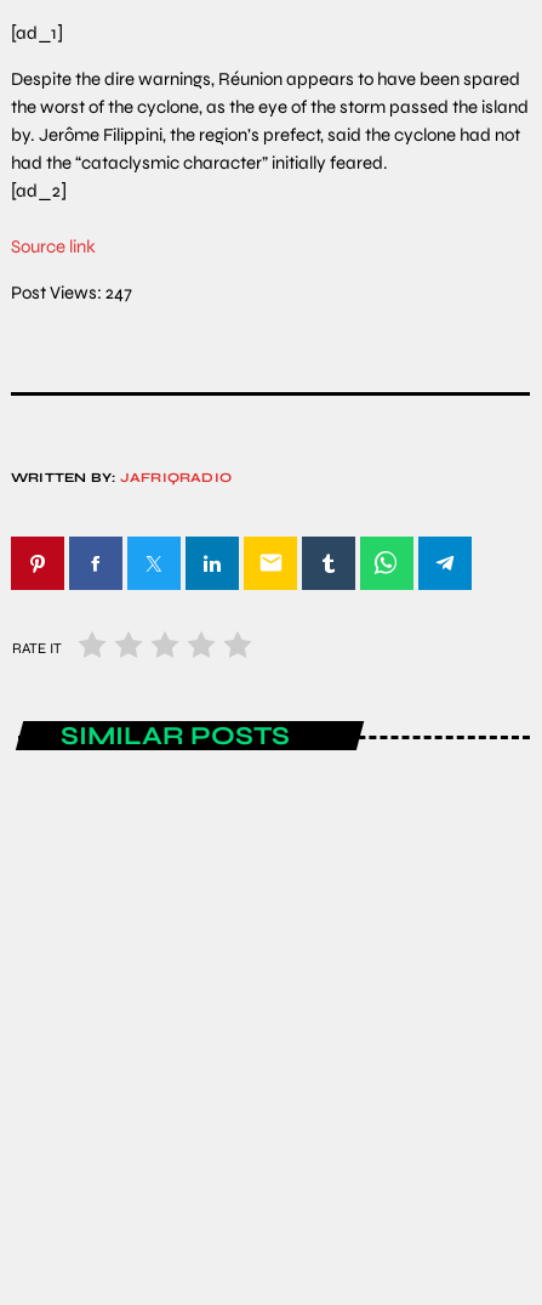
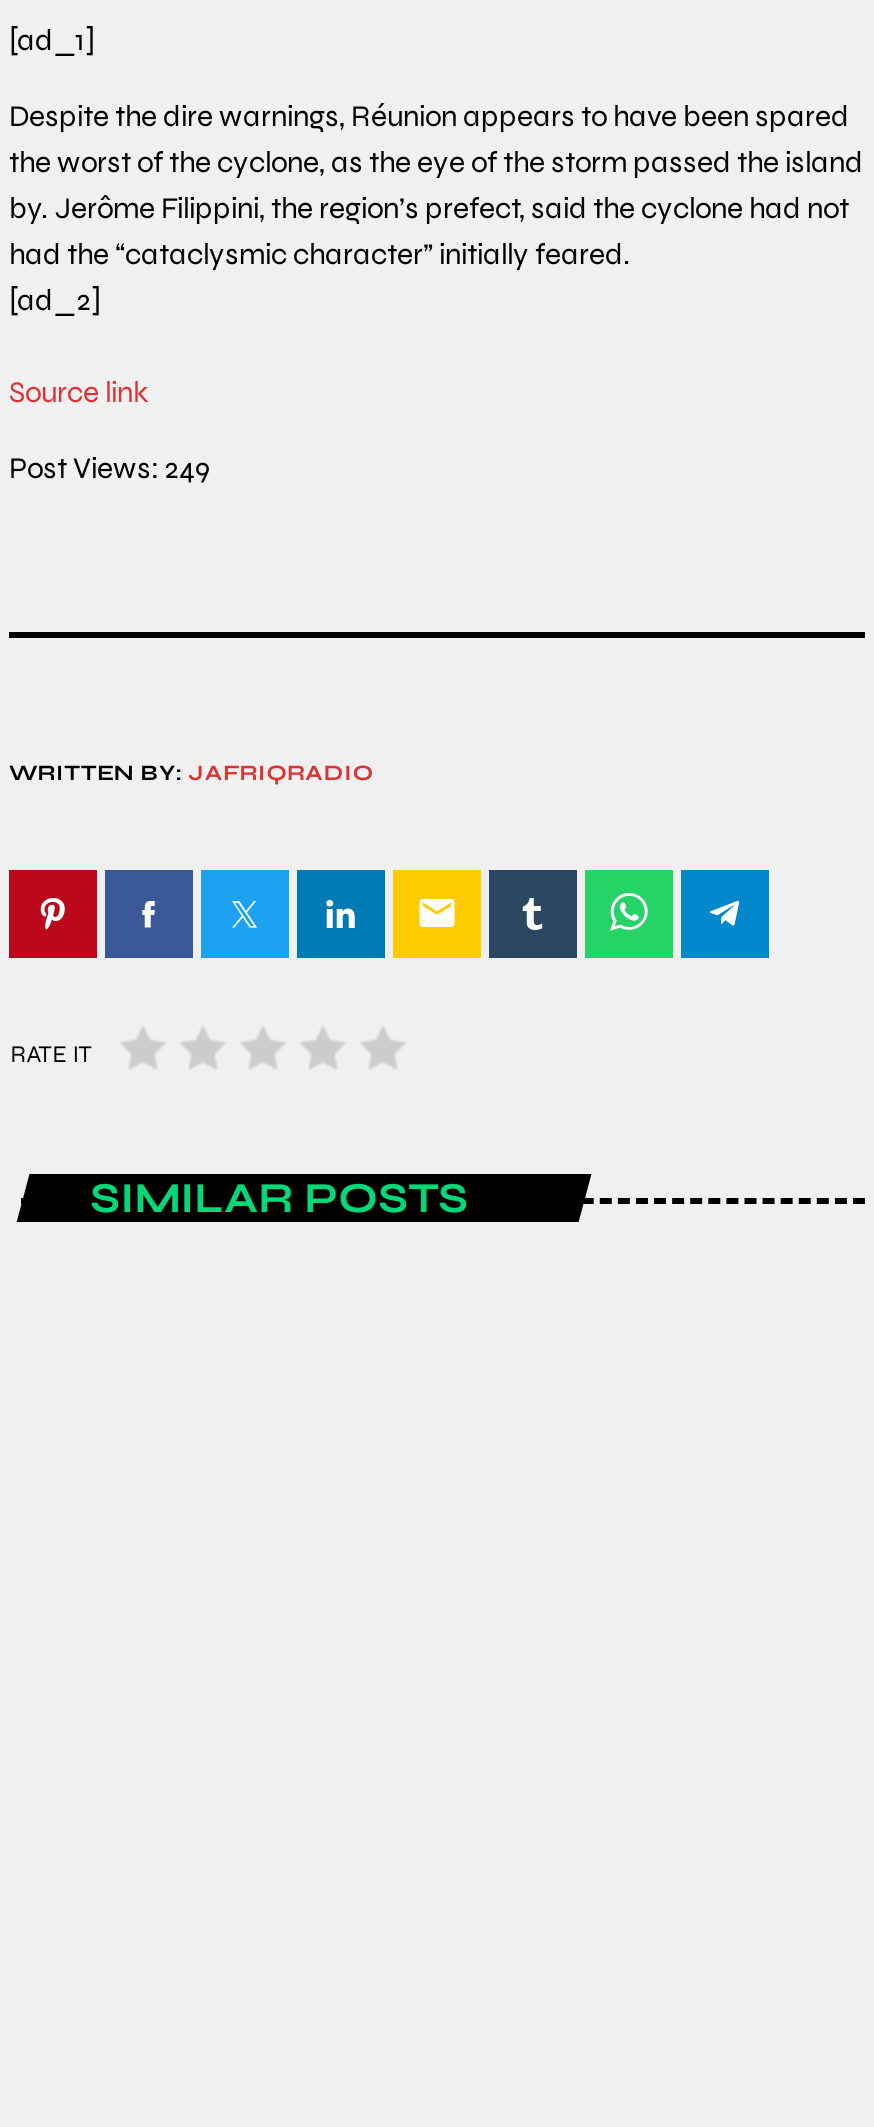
[11,281,132,303] Post Views: 247 -> [9,449,209,485] Post Views: 249

